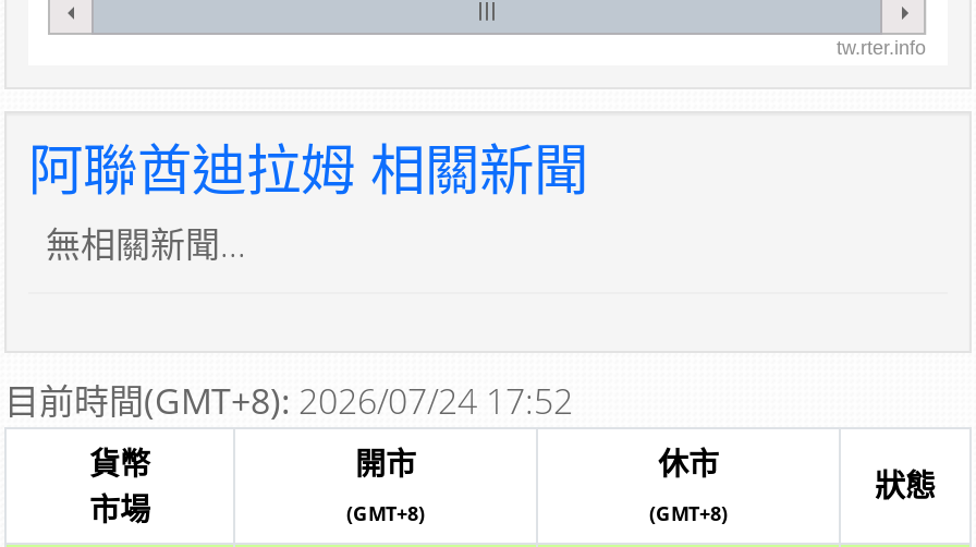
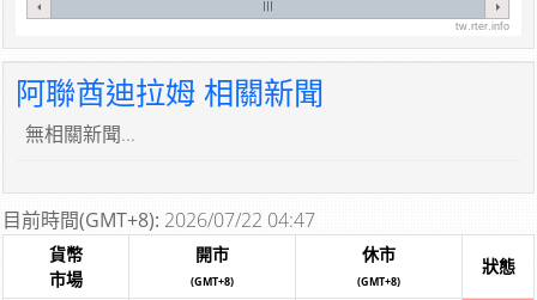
[4,377,573,425] 目前時間(GMT+8): 2026/07/24 17:52 -> [2,207,315,233] 目前時間(GMT+8): 2026/07/22 04:47

